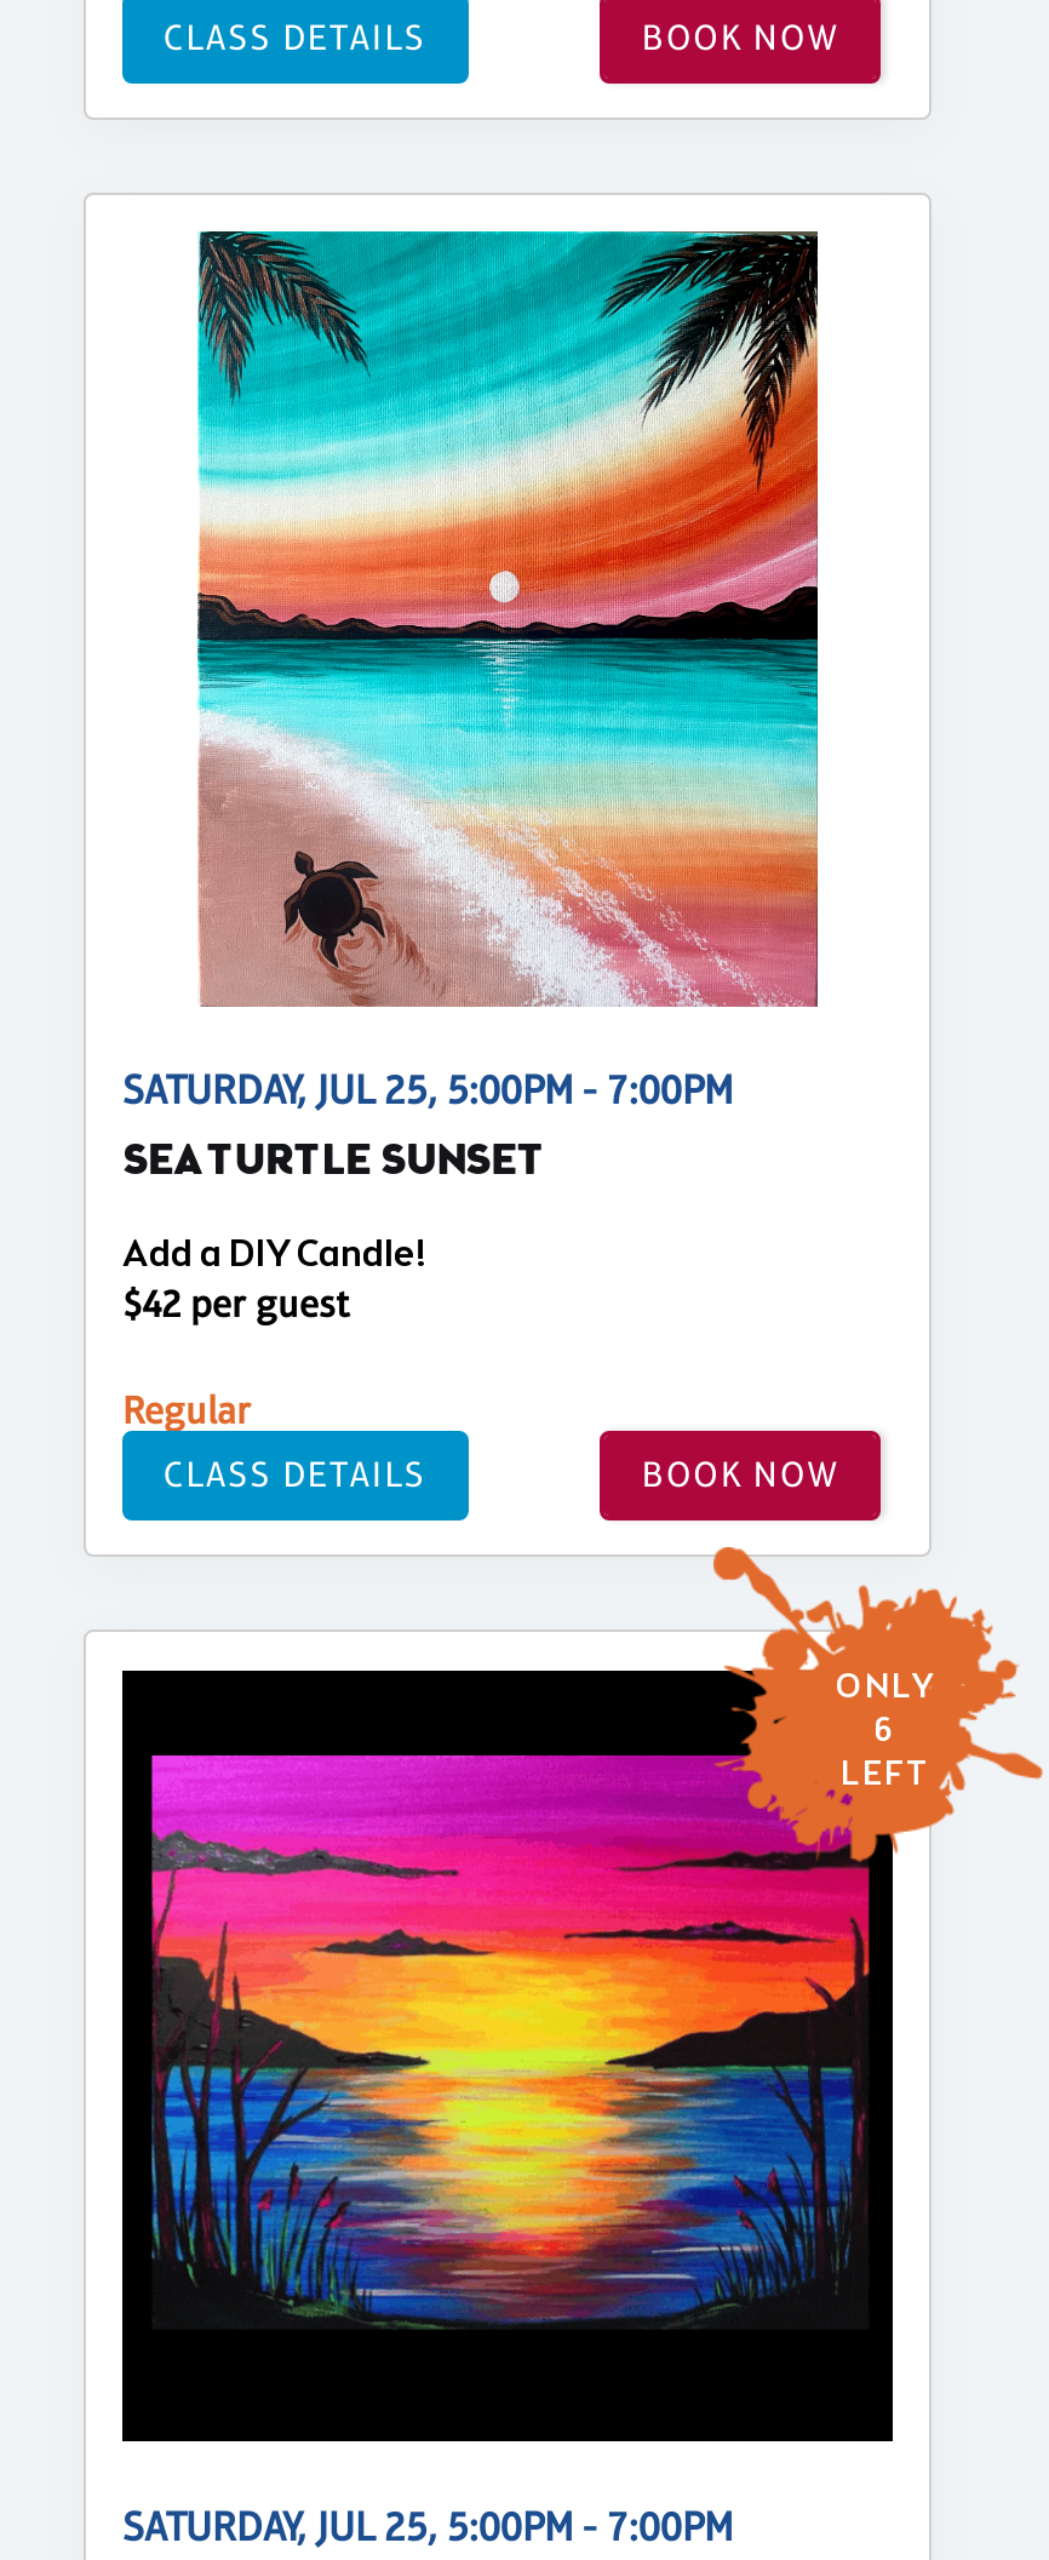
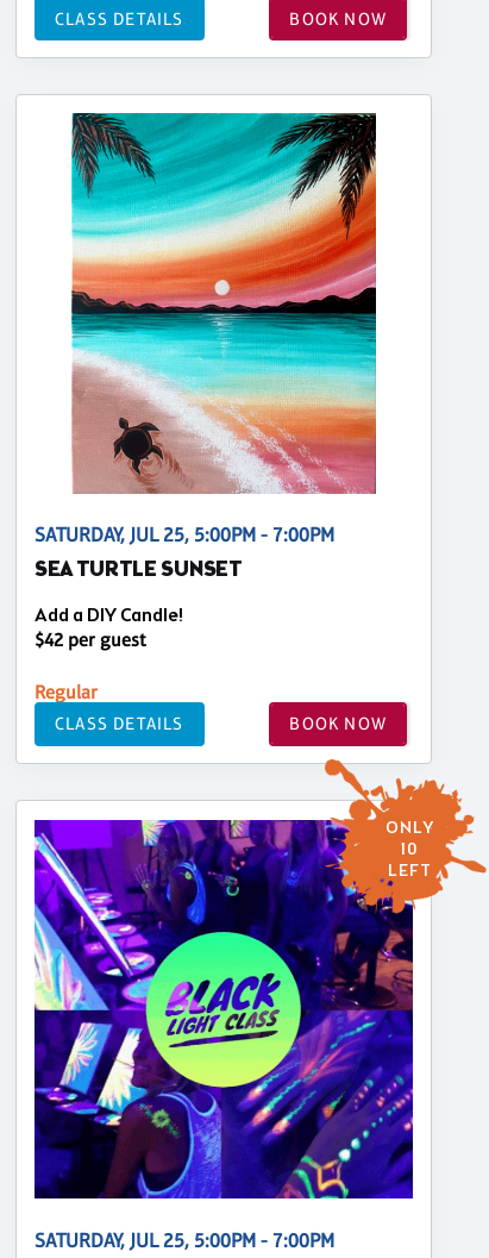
[120,1667,896,2445] [image] | 6 -> [33,819,418,1200] [image] | 10

